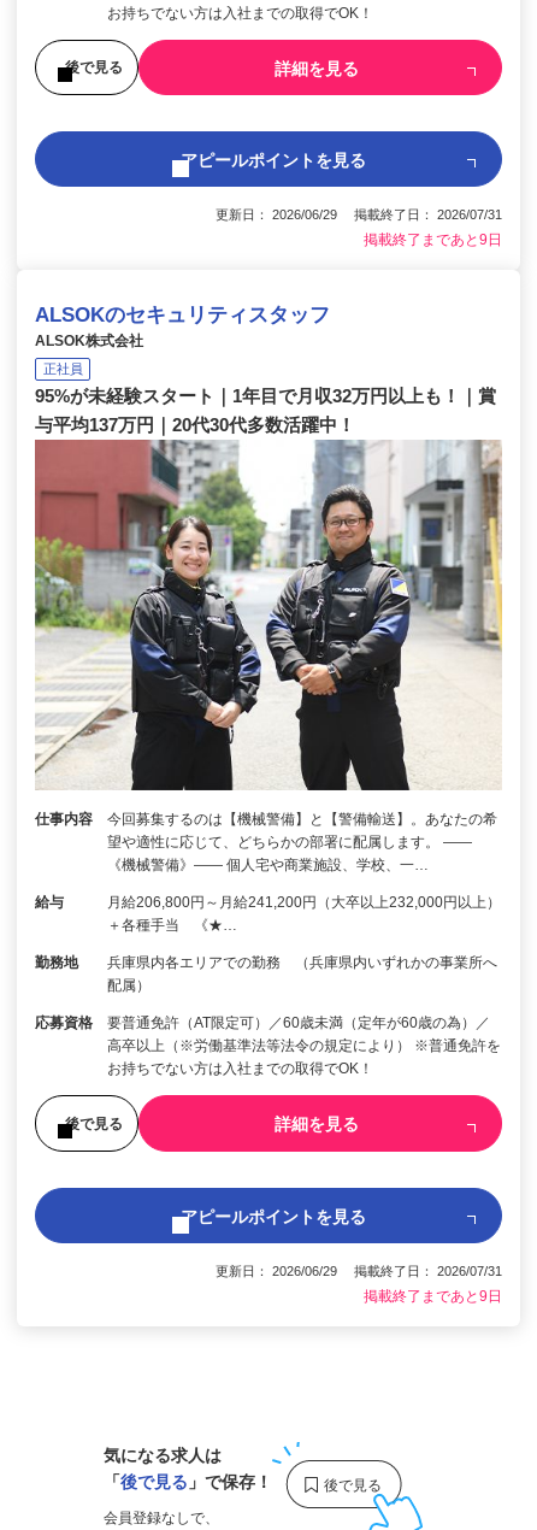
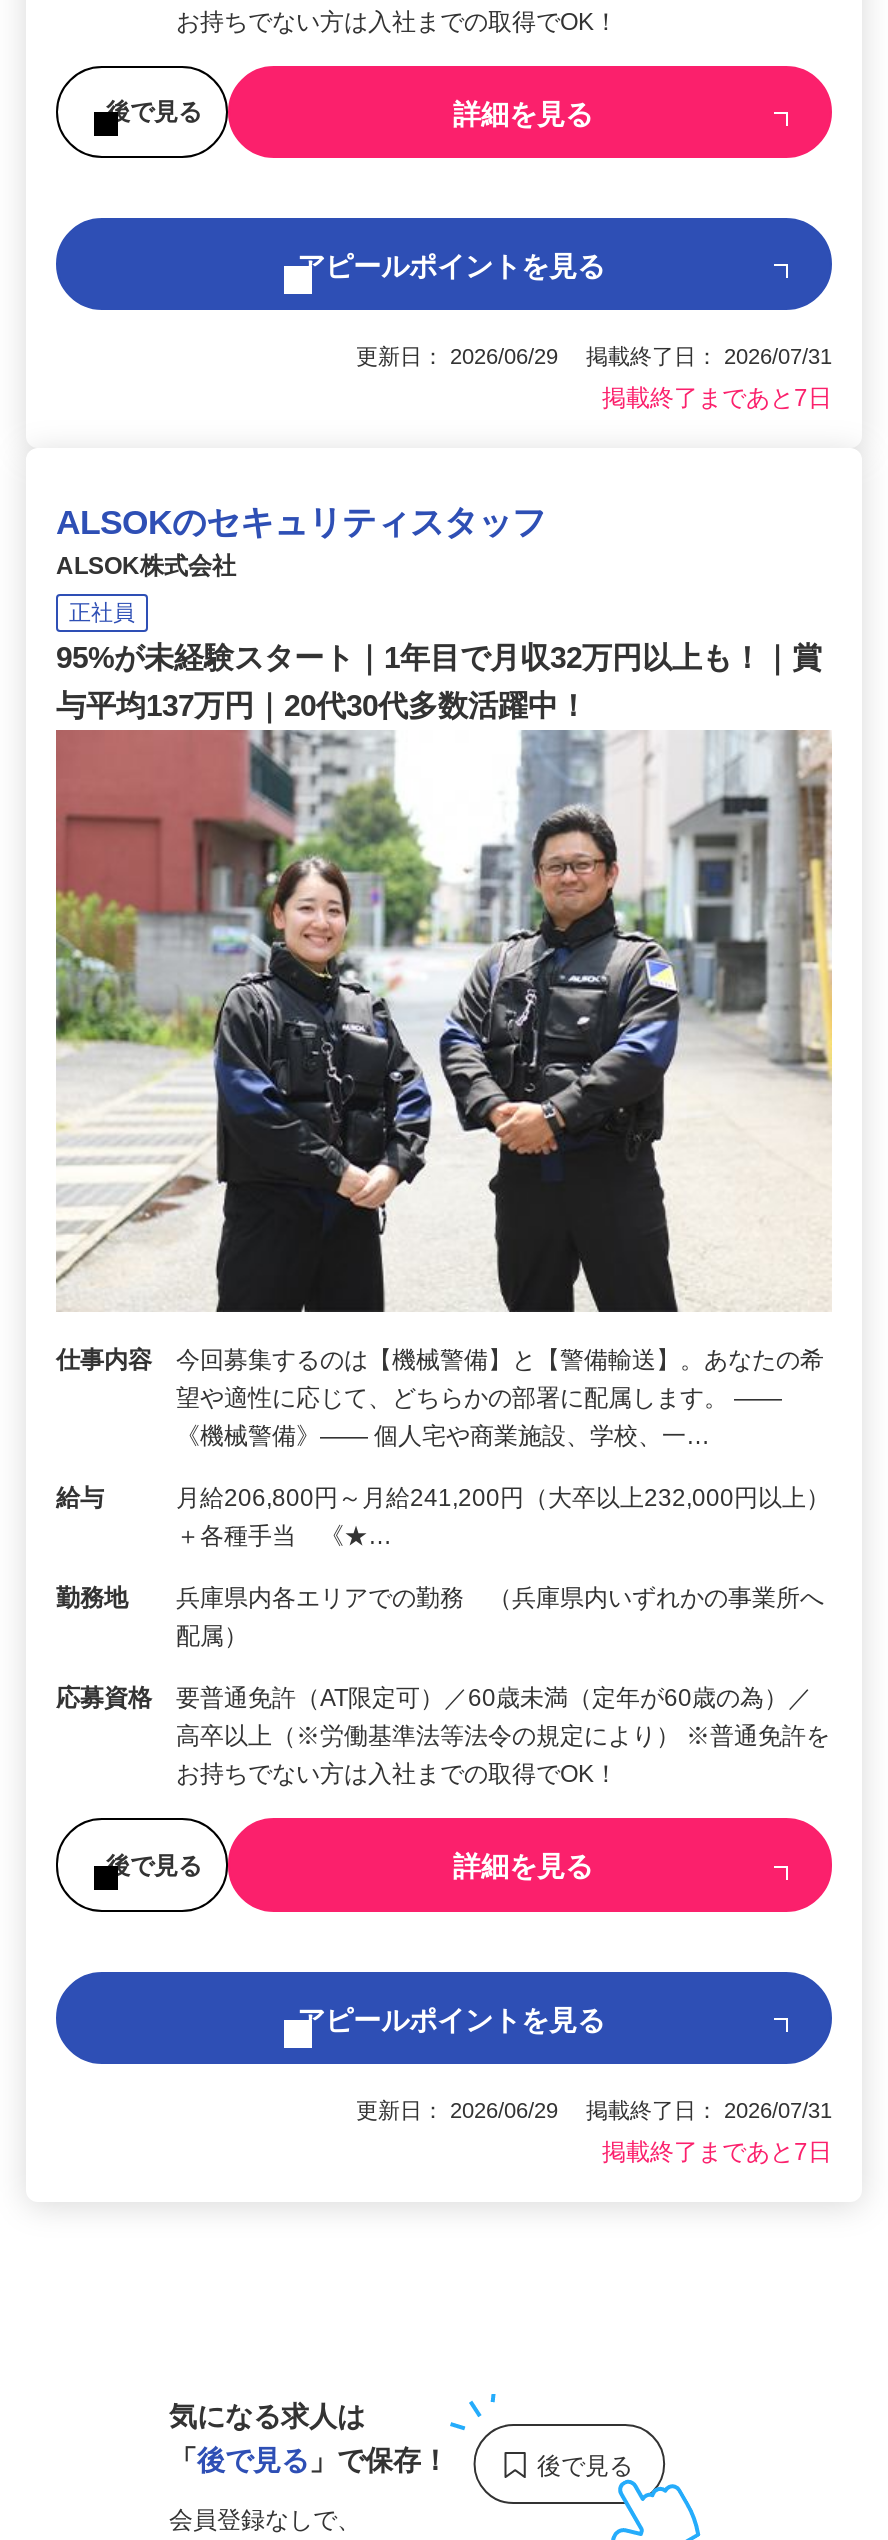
[364,232,502,249] 掲載終了まであと9日 -> [602,385,832,413] 掲載終了まであと7日
[364,1288,502,1305] 掲載終了まであと9日 -> [602,2138,832,2166] 掲載終了まであと7日

